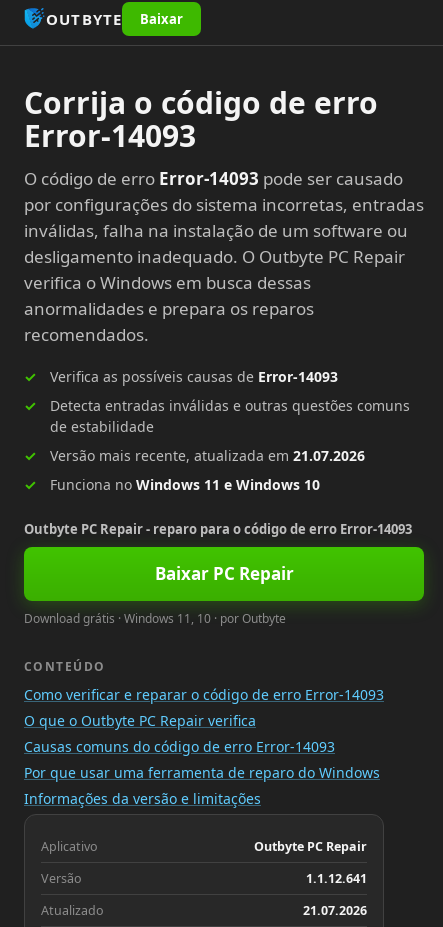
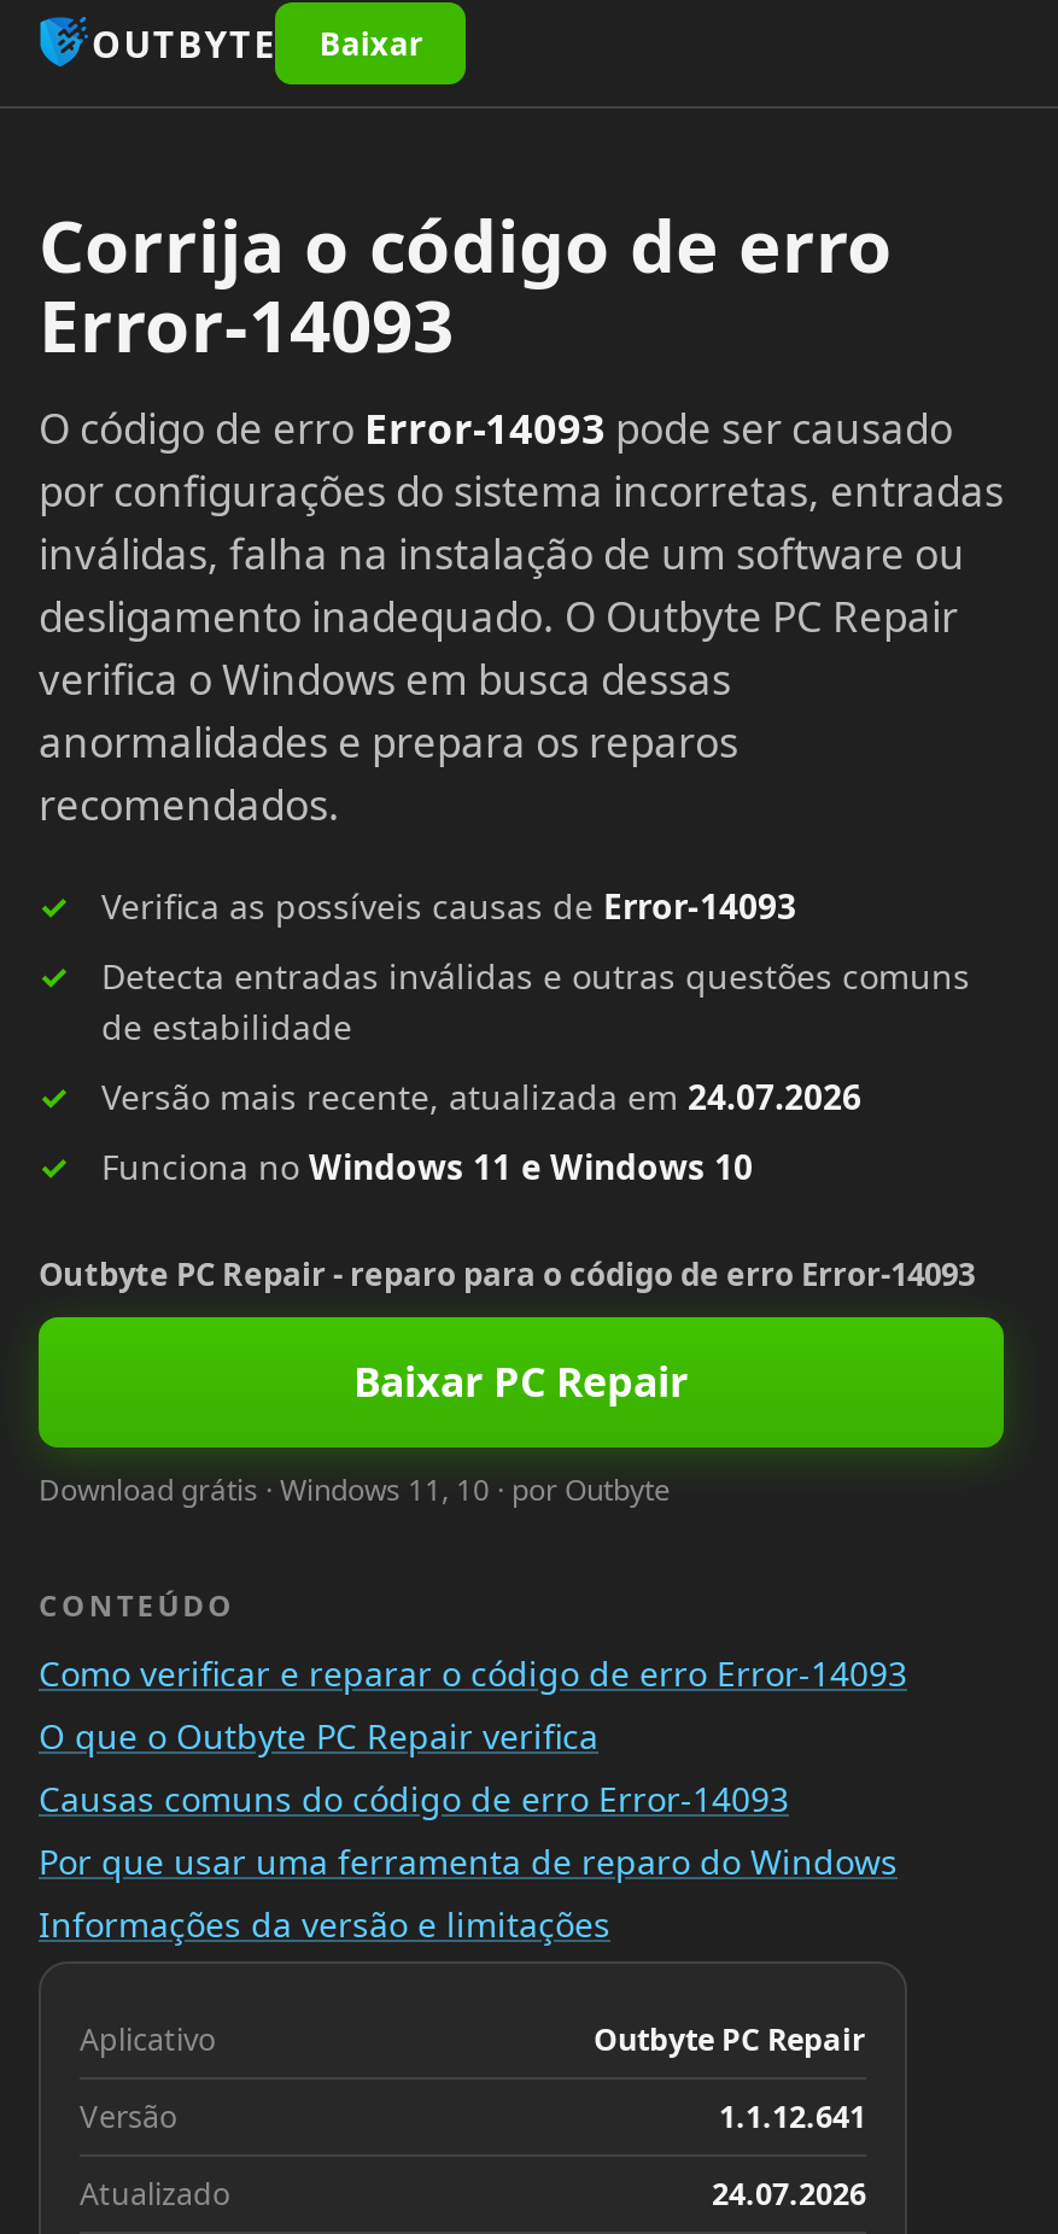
[50,446,365,465] Versão mais recente, atualizada em 21.07.2026 -> [101,1074,861,1119] Versão mais recente, atualizada em 24.07.2026
[303,902,367,919] 21.07.2026 -> [712,2174,866,2215] 24.07.2026

